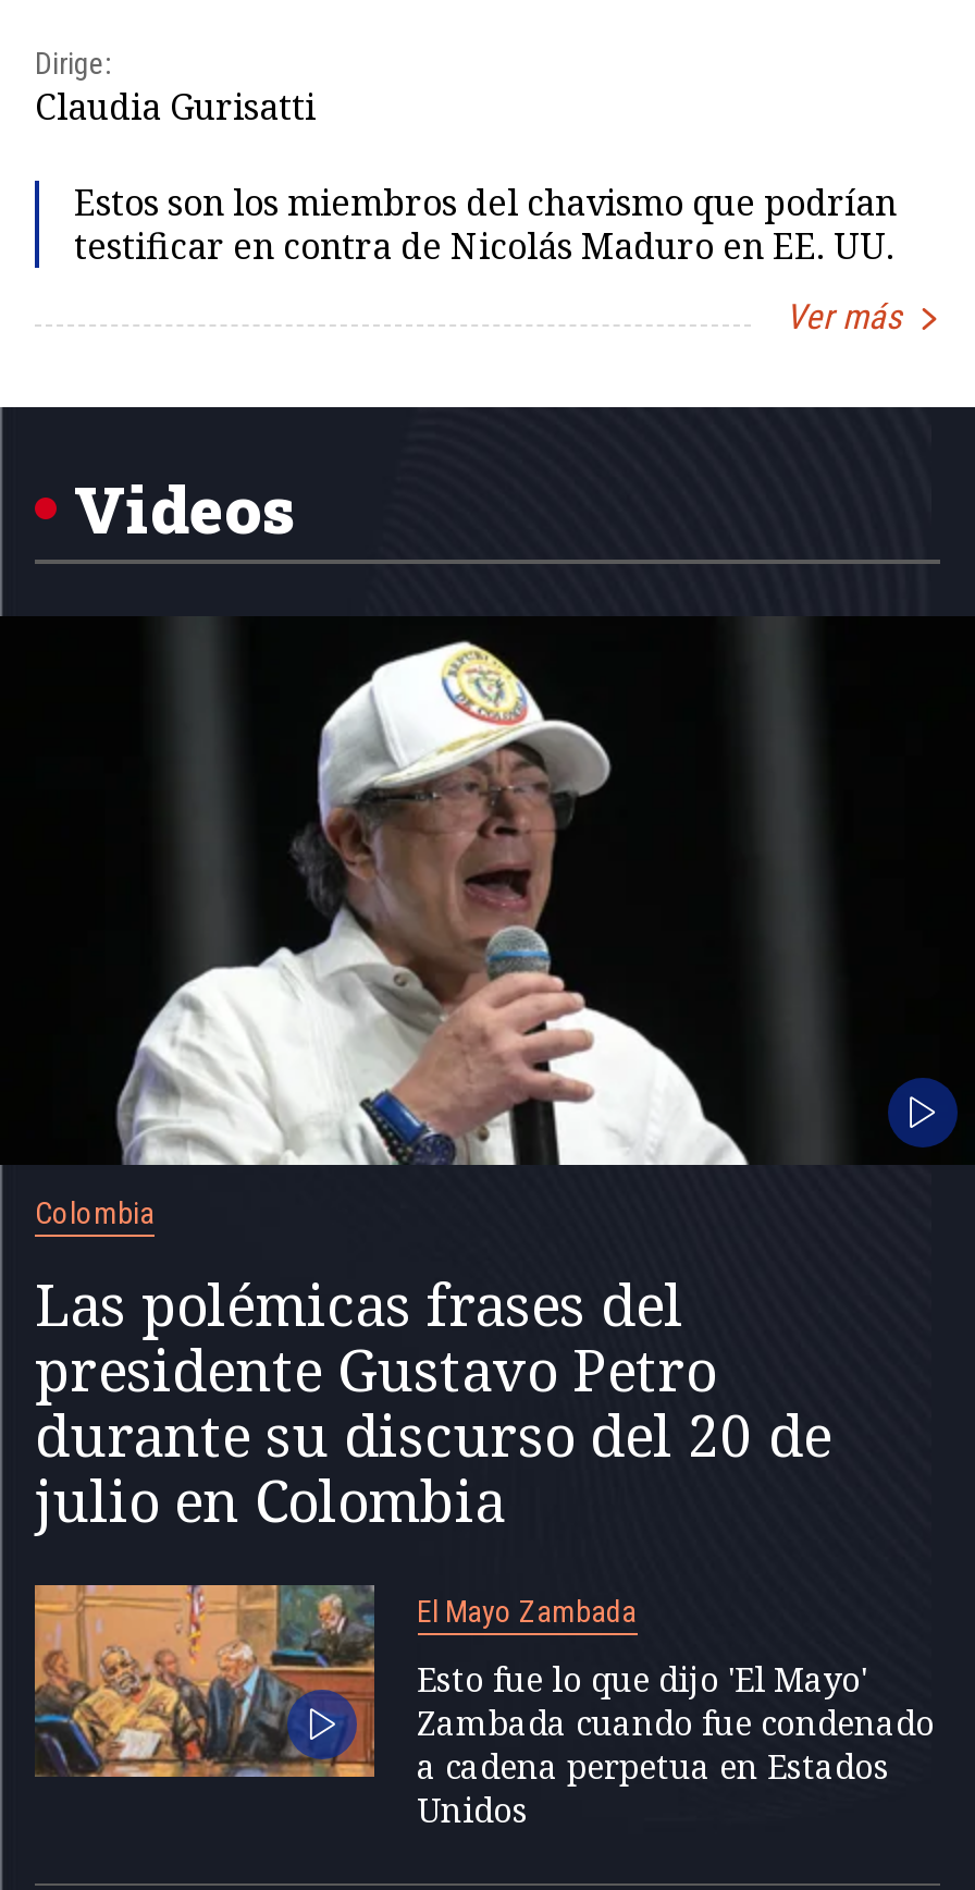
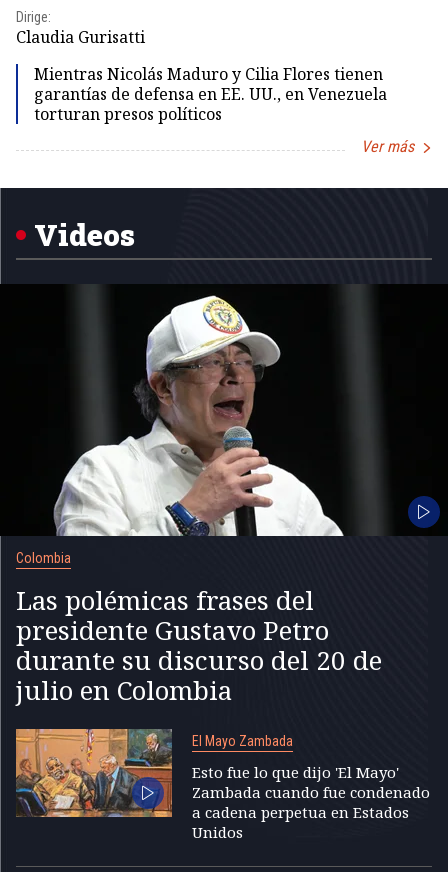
[74,179,897,270] Estos son los miembros del chavismo que podrían | testificar en contra de Nicolás Maduro en EE. UU. -> [34,63,387,125] Mientras Nicolás Maduro y Cilia Flores tienen | garantías de defensa en EE. UU., en Venezuela | torturan presos políticos

